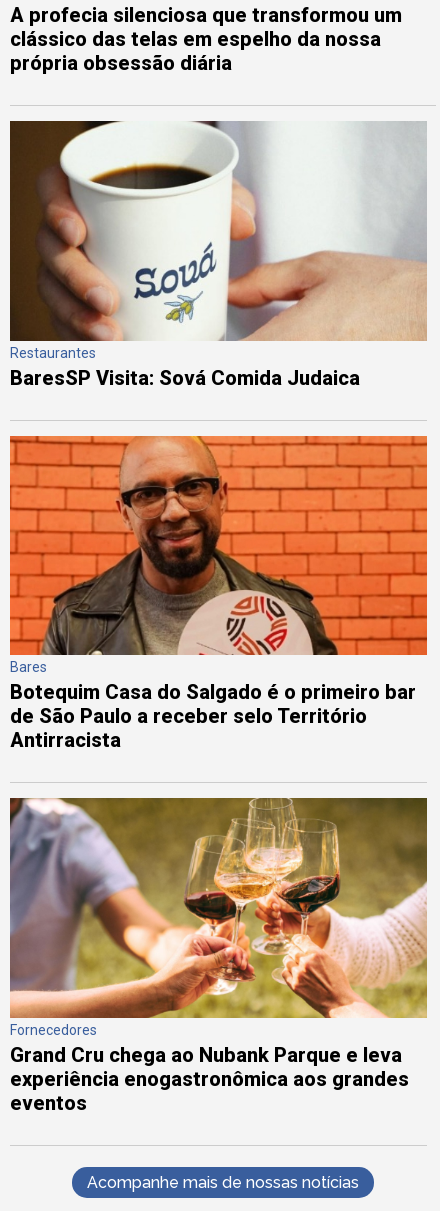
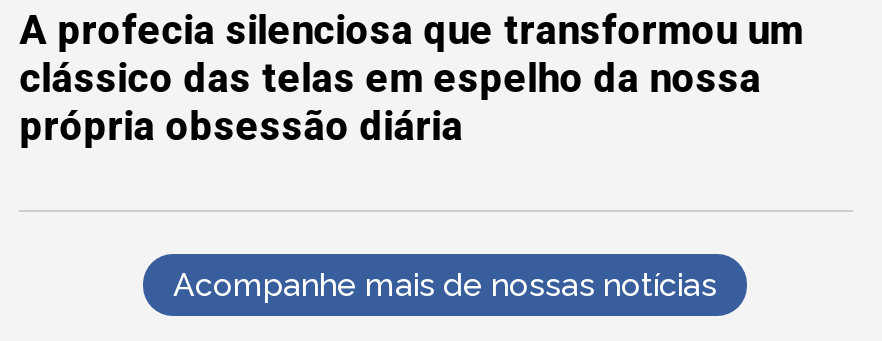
[9,120,428,390] [image] | Restaurantes | BaresSP Visita: Sová Comida Judaica -> none
[9,435,428,752] [image] | Bares | Botequim Casa do Salgado é o primeiro bar | de São Paulo a receber selo Território | Antirracista -> none
[9,797,428,1115] [image] | Fornecedores | Grand Cru chega ao Nubank Parque e leva | experiência enogastronômica aos grandes | eventos -> none

